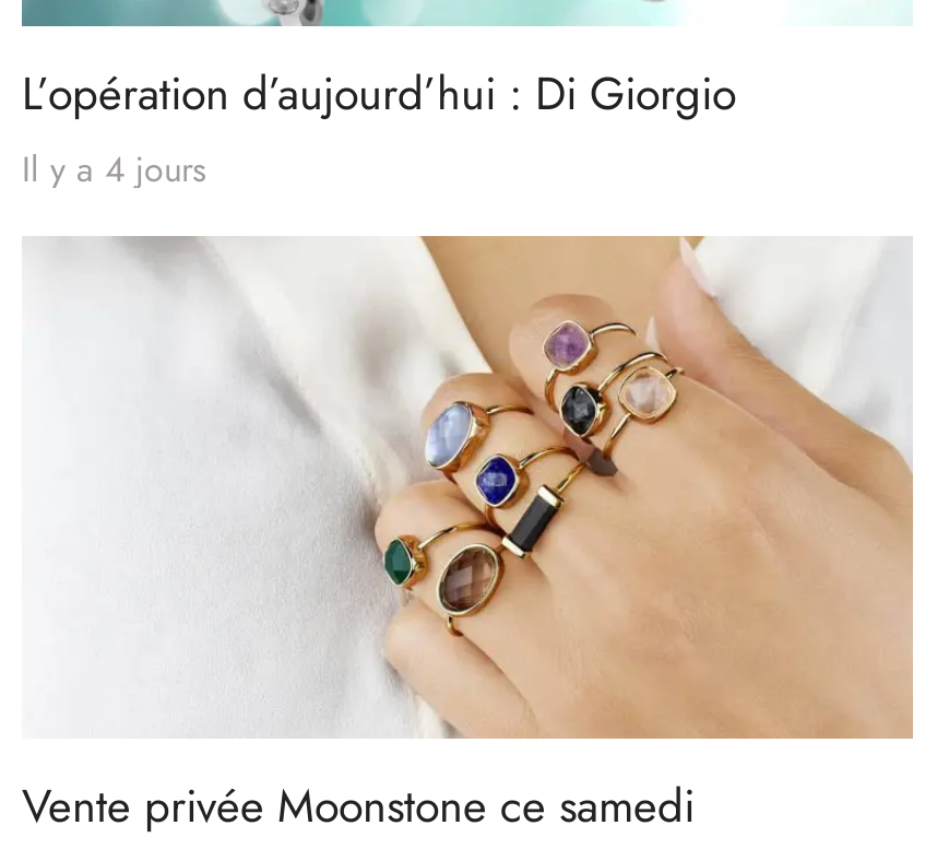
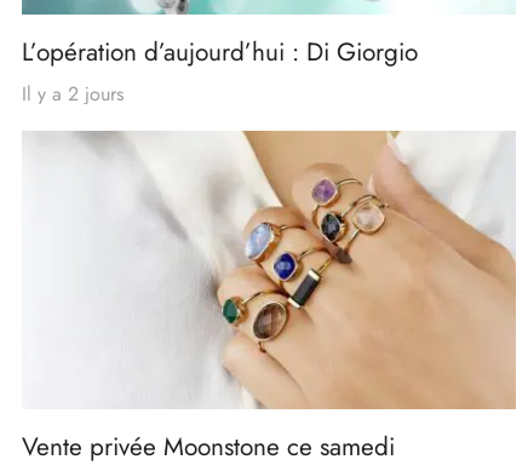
[22,144,205,194] Il y a 4 jours -> [22,80,124,108] Il y a 2 jours

